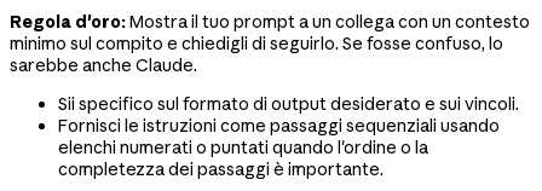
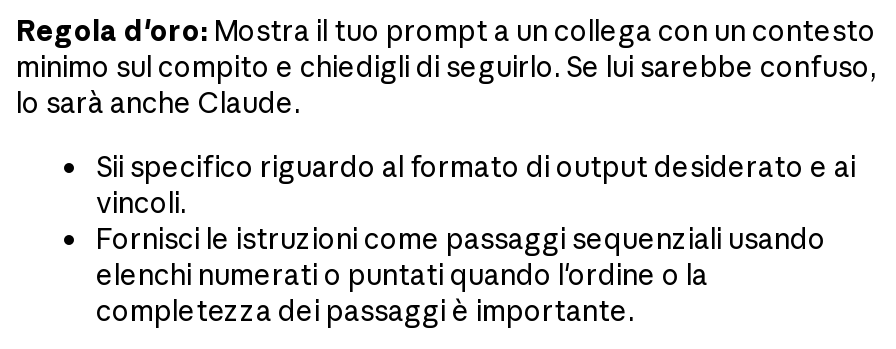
[10,33,503,76] minimo sul compito e chiedigli di seguirlo. Se fosse confuso, lo | sarebbe anche Claude. -> [16,49,876,121] minimo sul compito e chiedigli di seguirlo. Se lui sarebbe confuso, | lo sarà anche Claude.
[58,93,519,115] Sii specifico sul formato di output desiderato e sui vincoli. -> [96,149,856,221] Sii specifico riguardo al formato di output desiderato e ai | vincoli.

